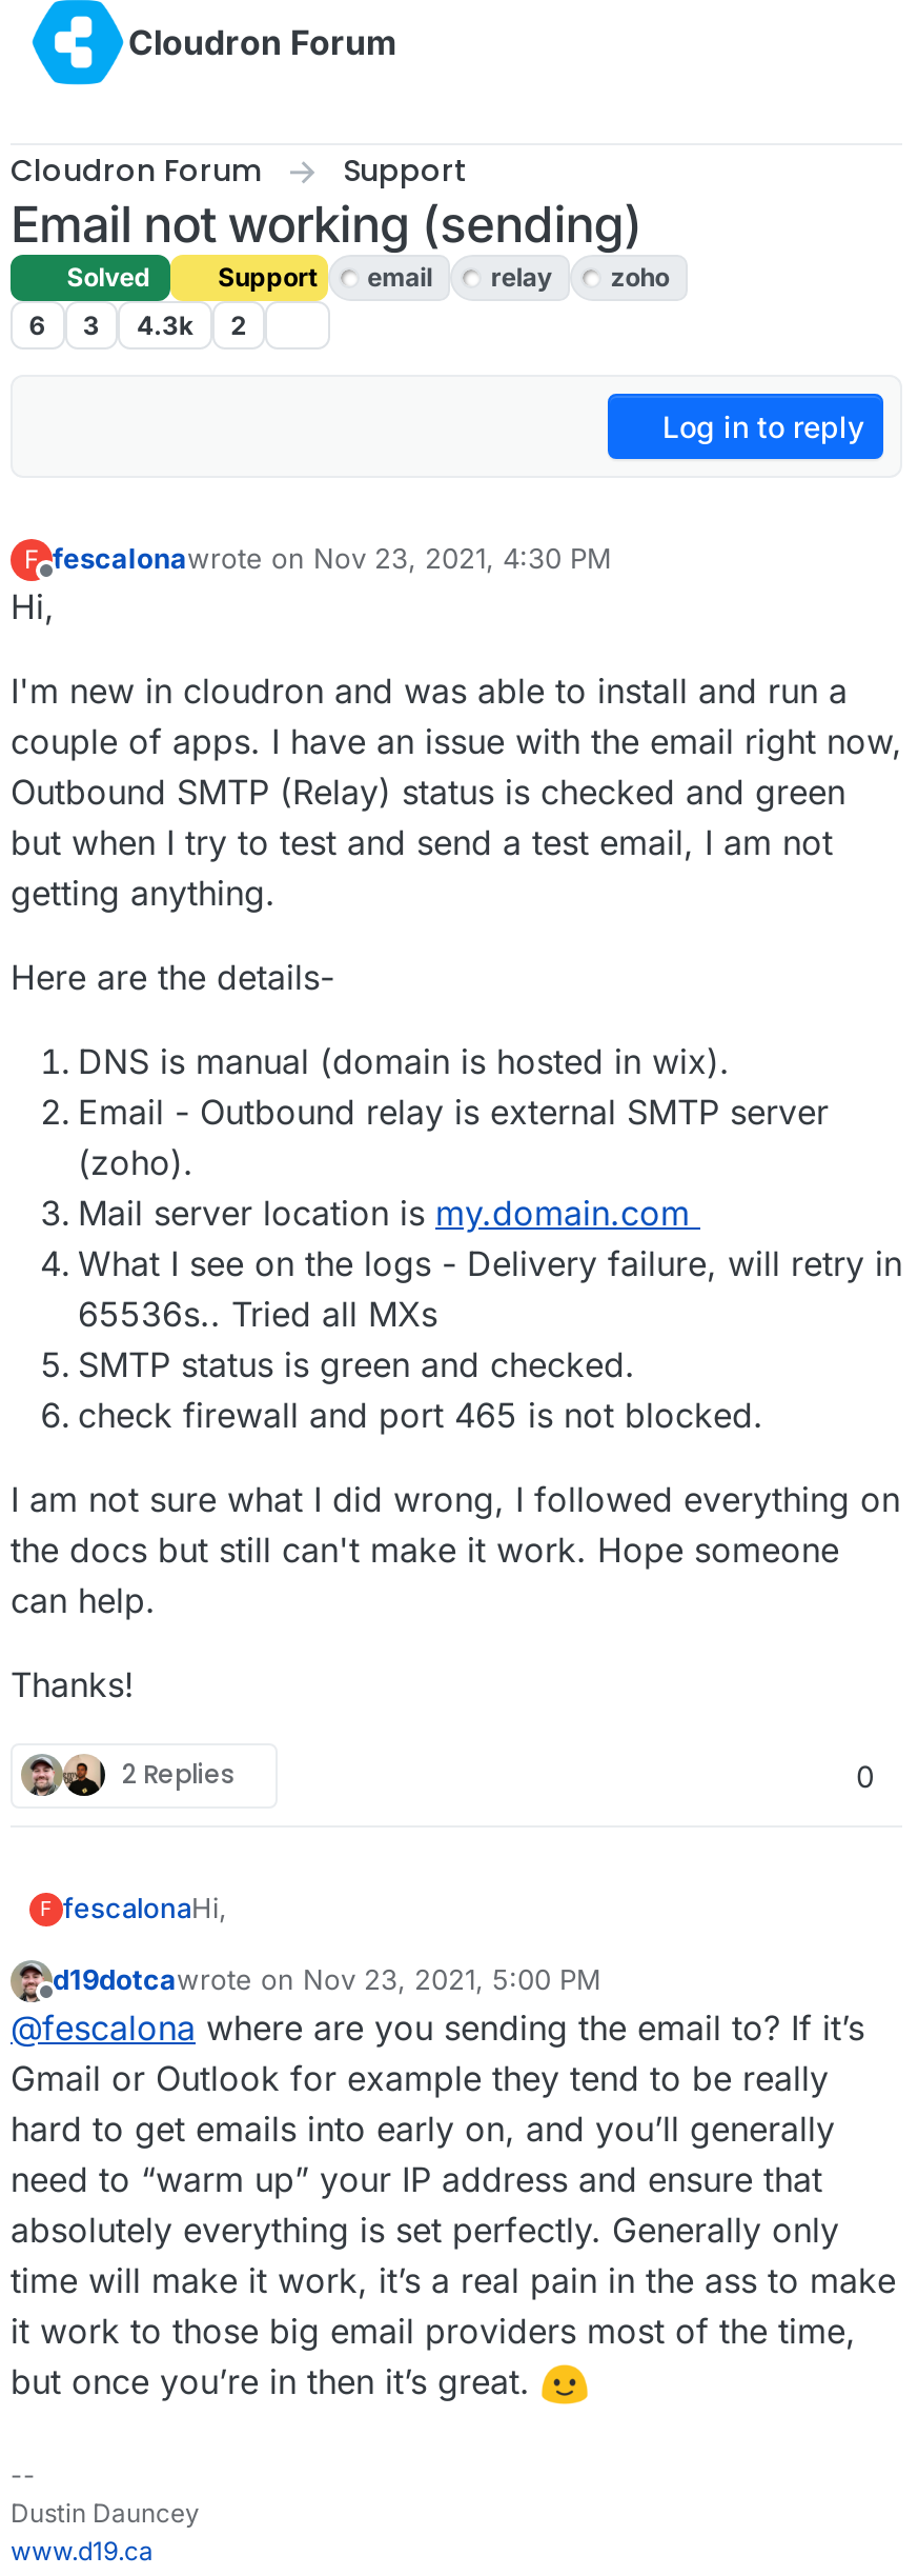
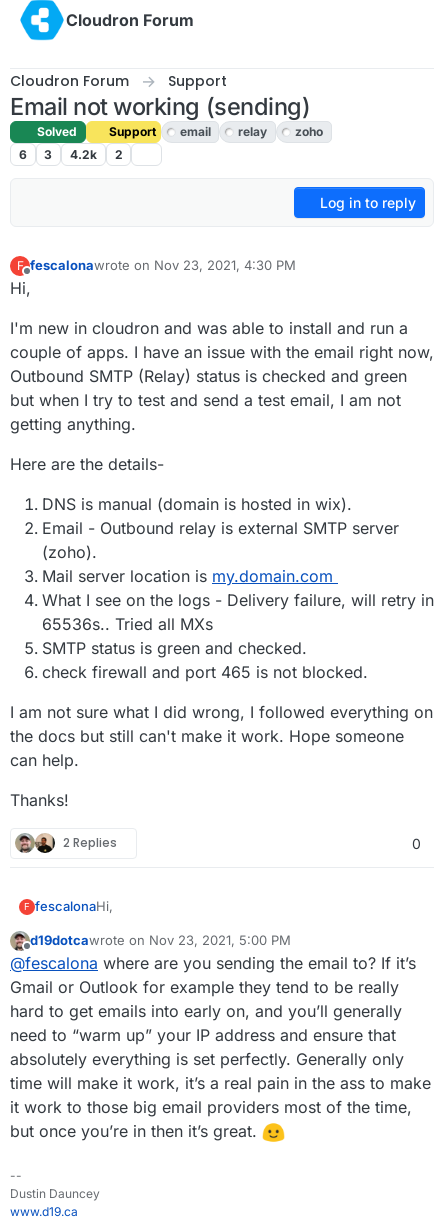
[29,309,247,340] 6 3 4.3k 2 -> [19,147,123,162] 6 3 4.2k 2

